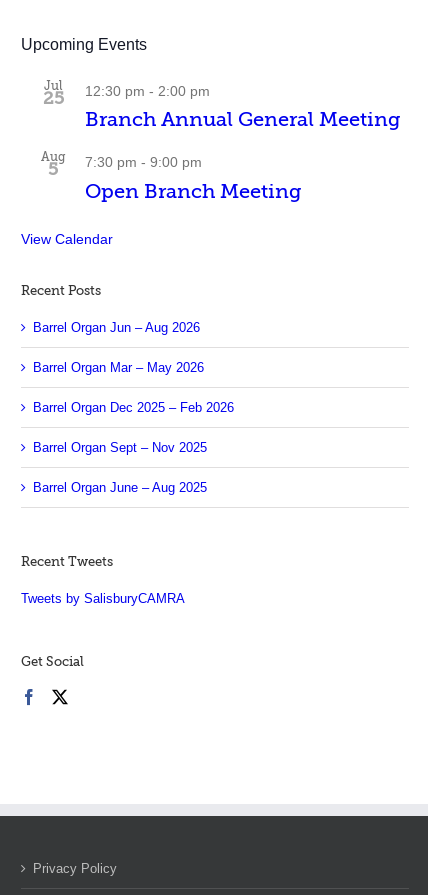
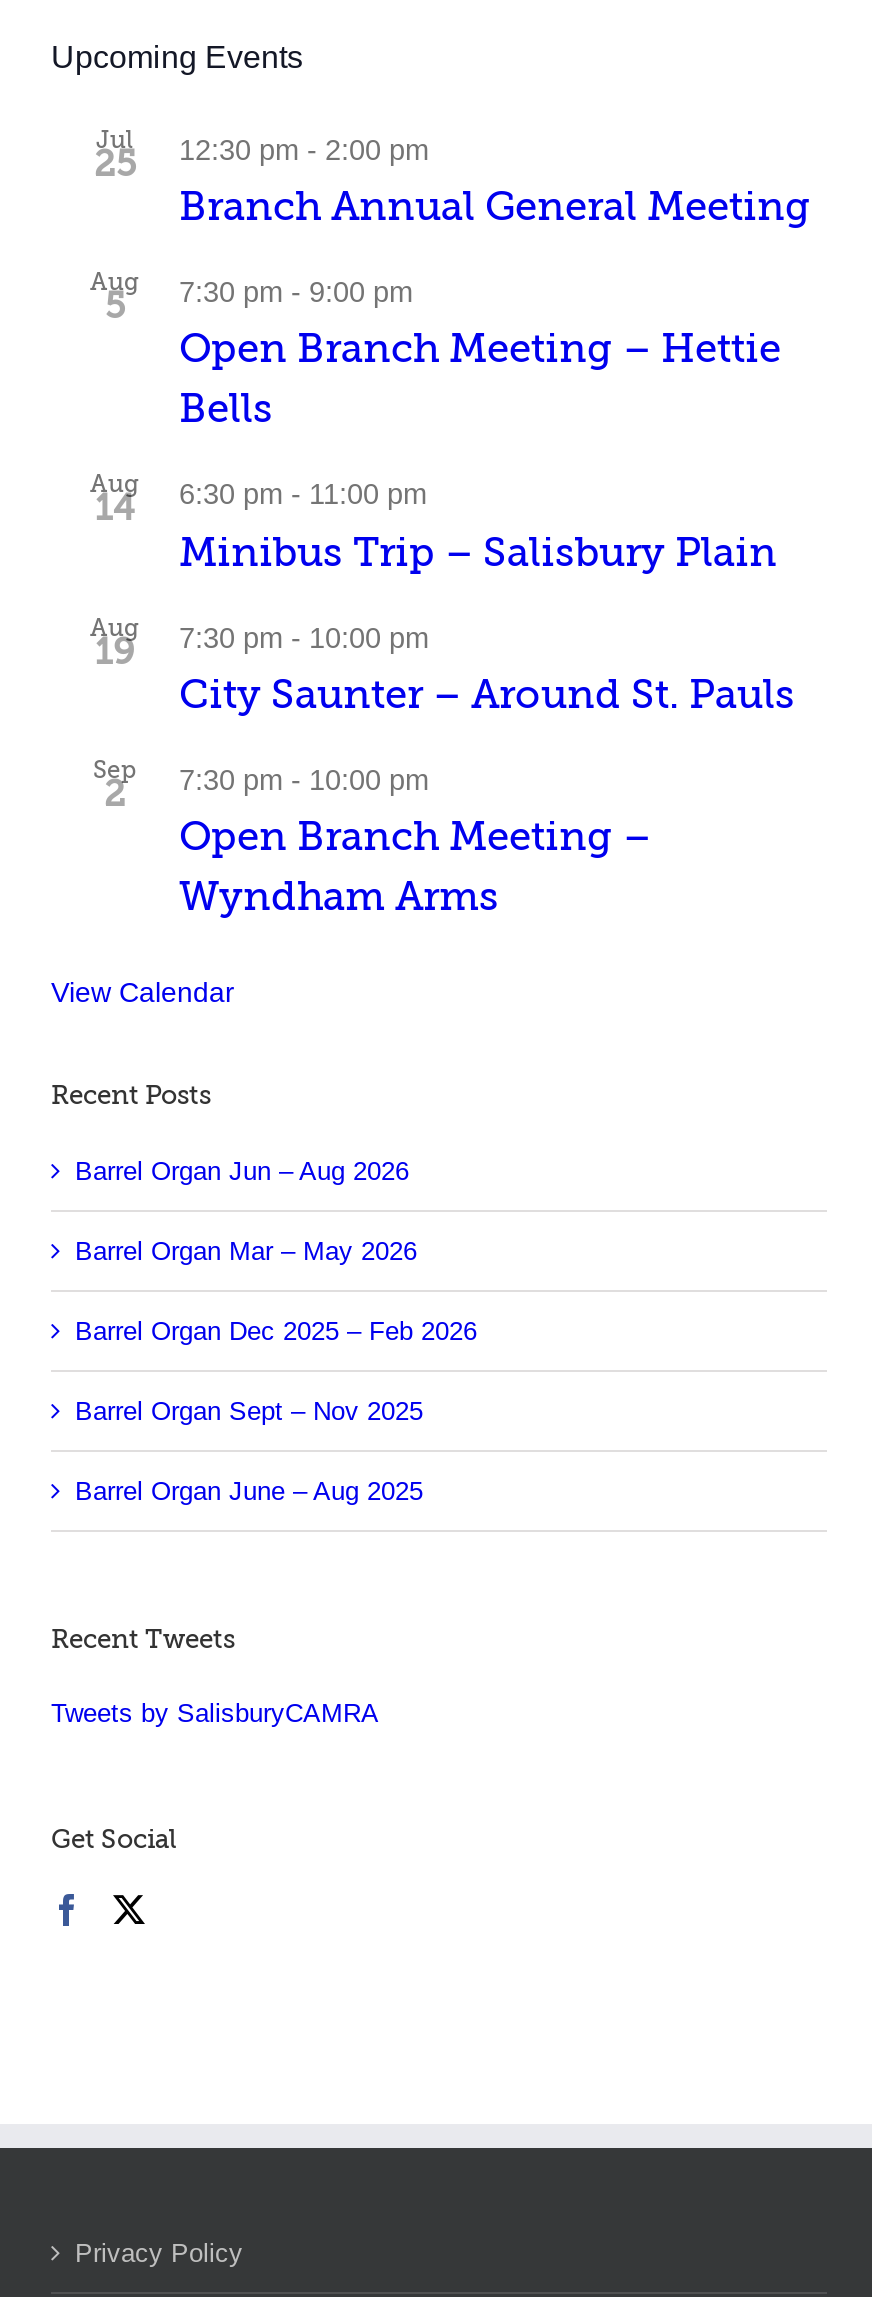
[85,183,302,203] Open Branch Meeting -> [90,333,795,921] Open Branch Meeting – Hettie | Bells | Aug | 14 | 6:30 pm - 11:00 pm | Minibus Trip – Salisbury Plain | Aug | 19 | 7:30 pm - 10:00 pm | City Saunter – Around St. Pauls | Sep | 2 | 7:30 pm - 10:00 pm | Open Branch Meeting – | Wyndham Arms

